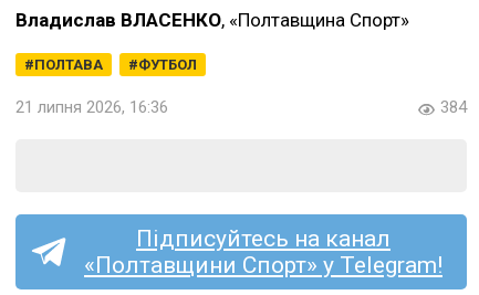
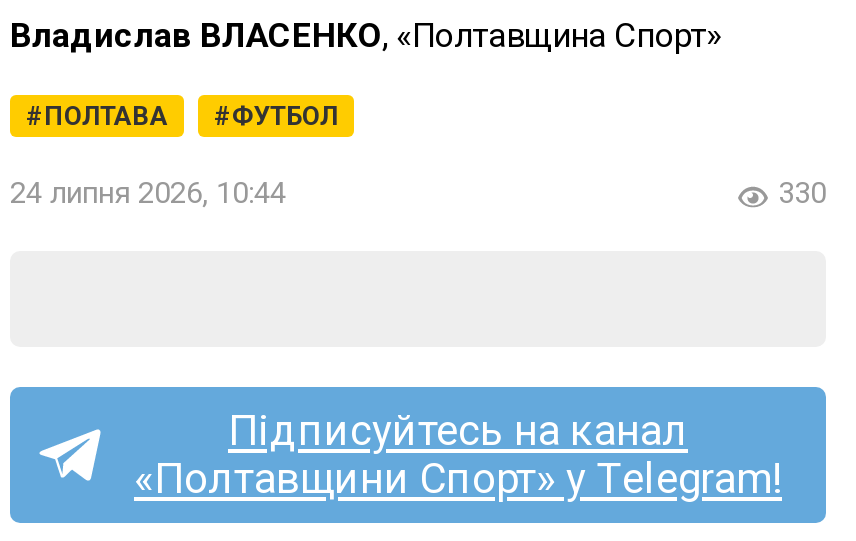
[15,98,168,118] 21 липня 2026, 16:36 -> [10,176,286,212] 24 липня 2026, 10:44
[440,98,467,118] 384 -> [778,176,826,212] 330

